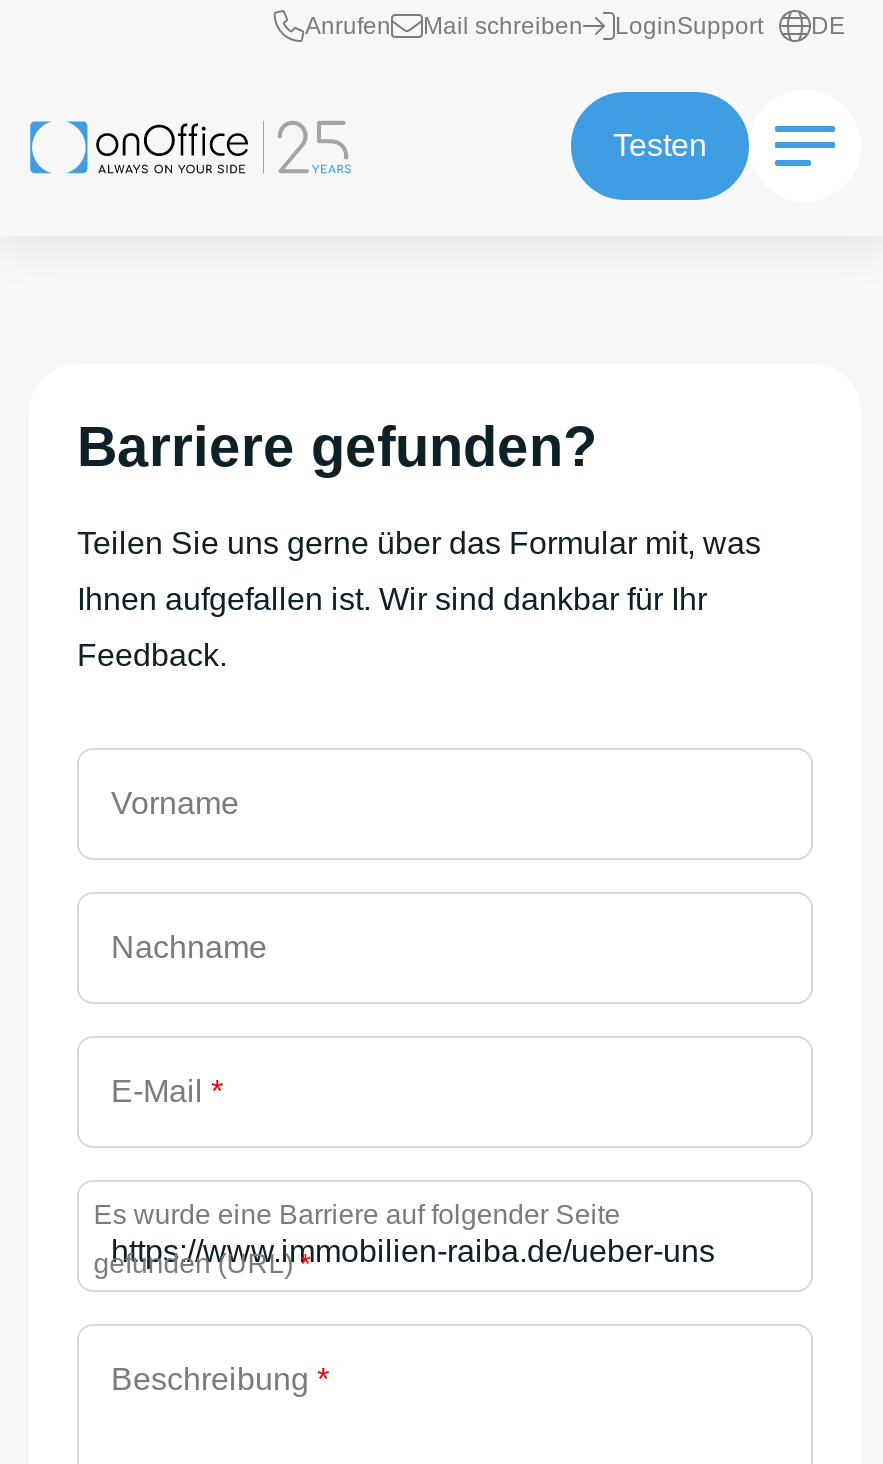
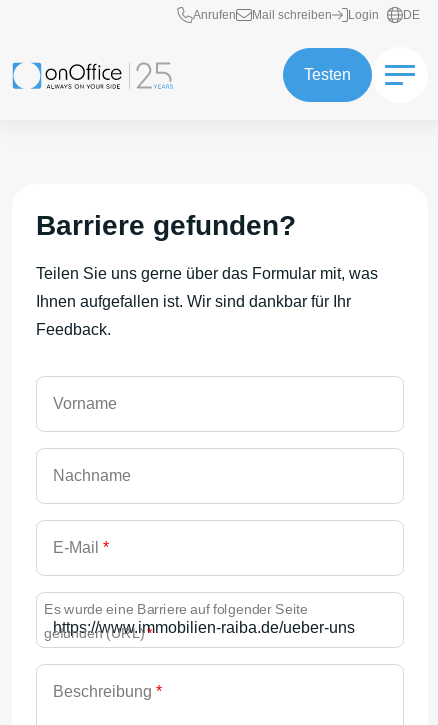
[615,11,763,39] LoginSupport -> [348,7,379,21] Login

